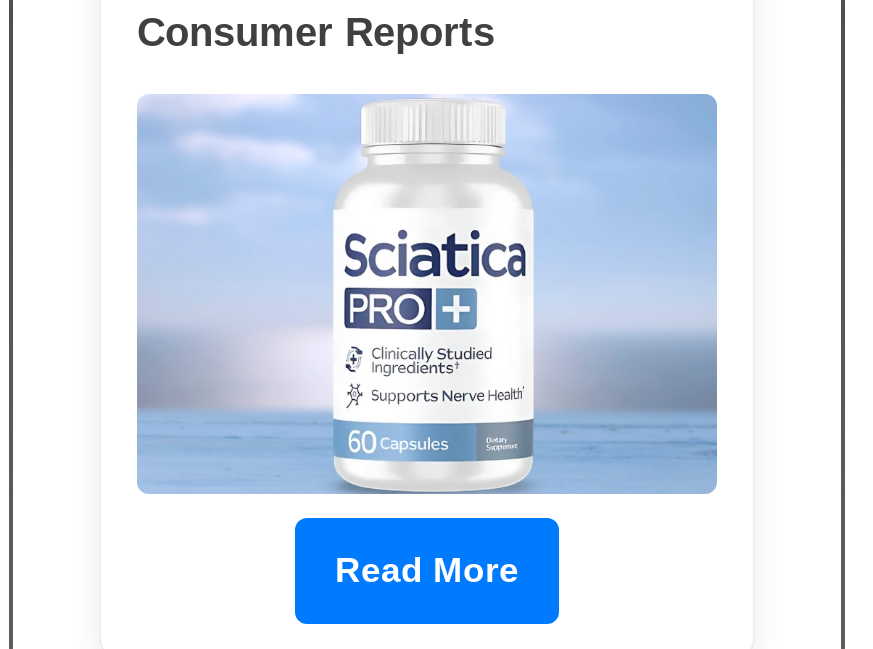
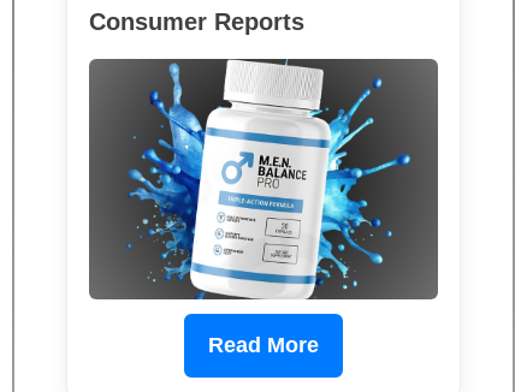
[137,93,717,495] [image] -> [88,58,439,301] [image]

